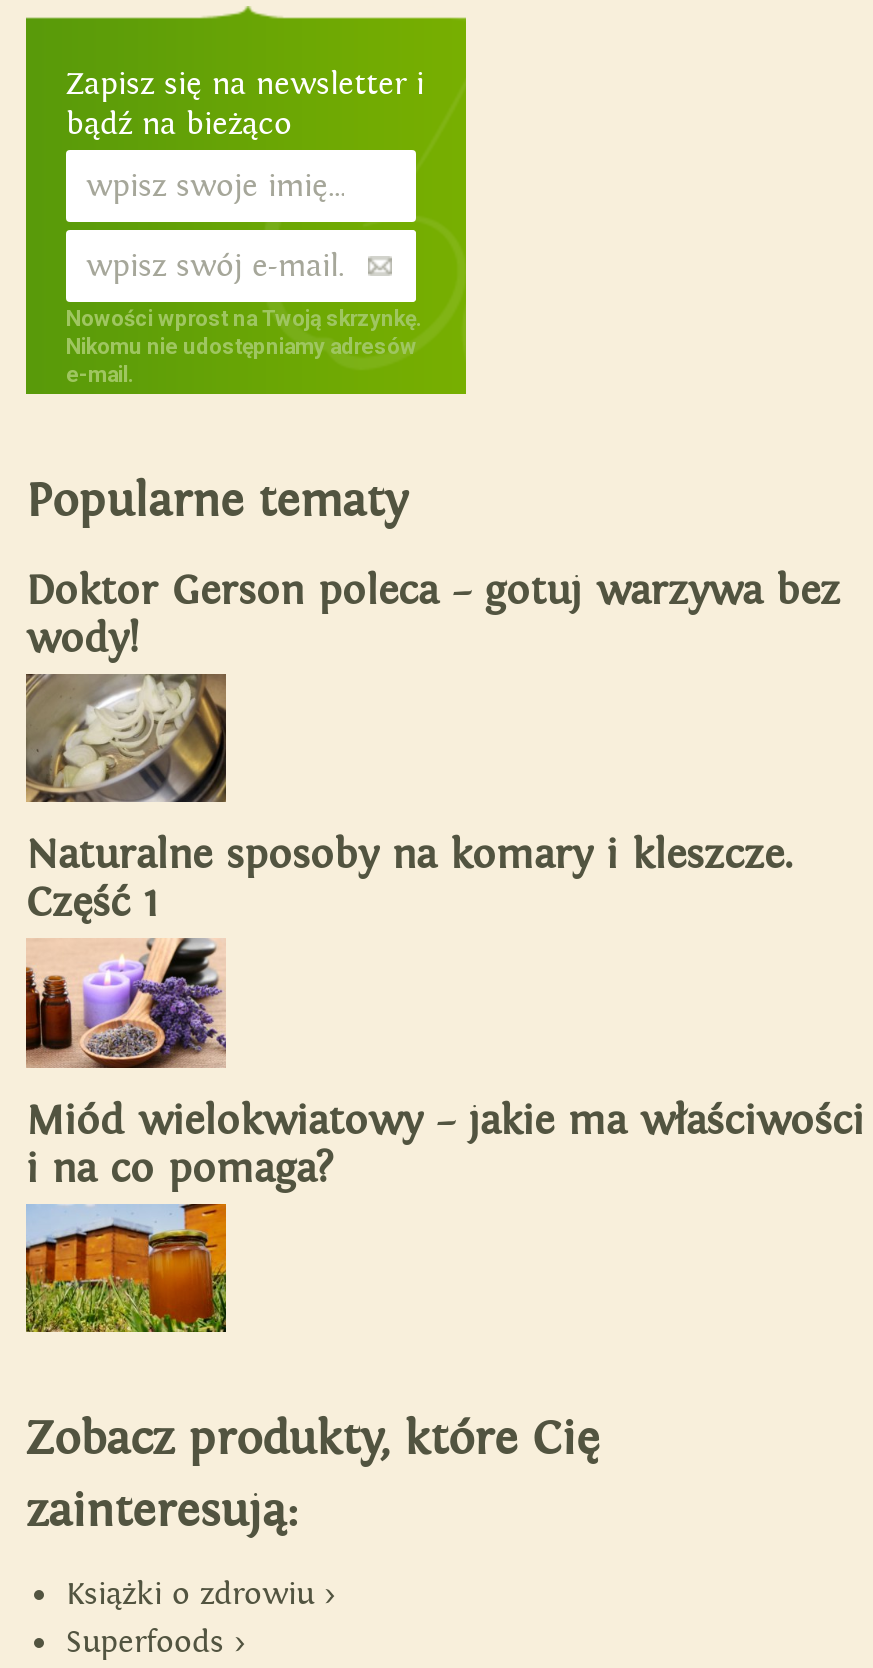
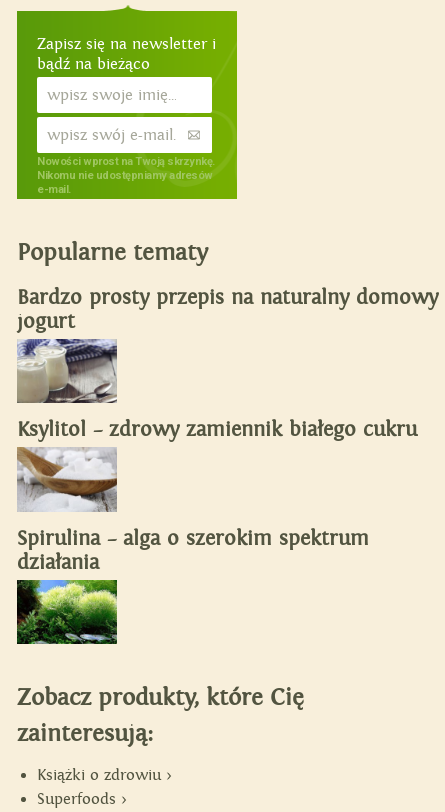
[26,568,840,664] Doktor Gerson poleca – gotuj warzywa bez | wody! -> [17,286,438,334] Bardzo prosty przepis na naturalny domowy | jogurt
[26,678,792,928] [image] | Naturalne sposoby na komary i kleszcze. | Część 1 -> [17,339,417,442] [image] | Ksylitol – zdrowy zamiennik białego cukru
[24,944,864,1193] [image] | Miód wielokwiatowy – jakie ma właściwości | i na co pomaga? -> [17,450,369,575] [image] | Spirulina – alga o szerokim spektrum | działania
[24,1208,228,1334] [image] -> [16,606,117,645] [image]

